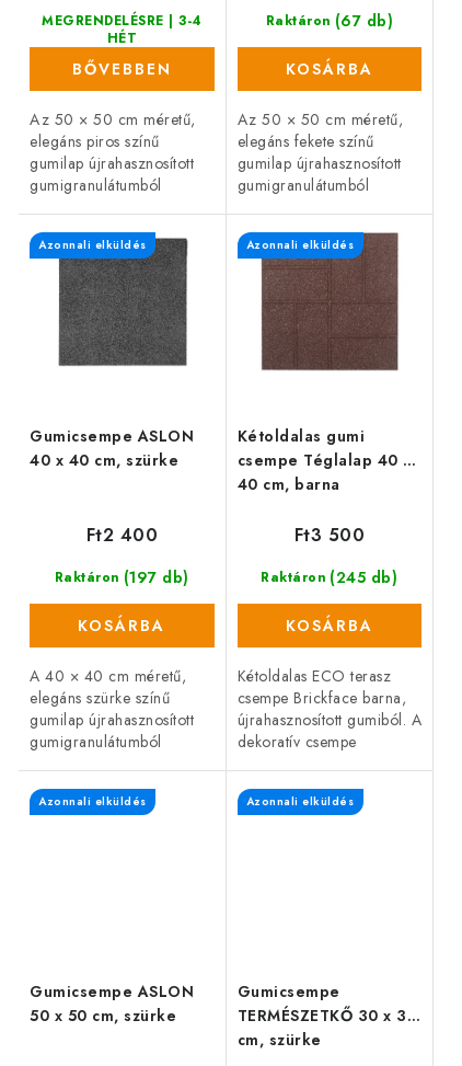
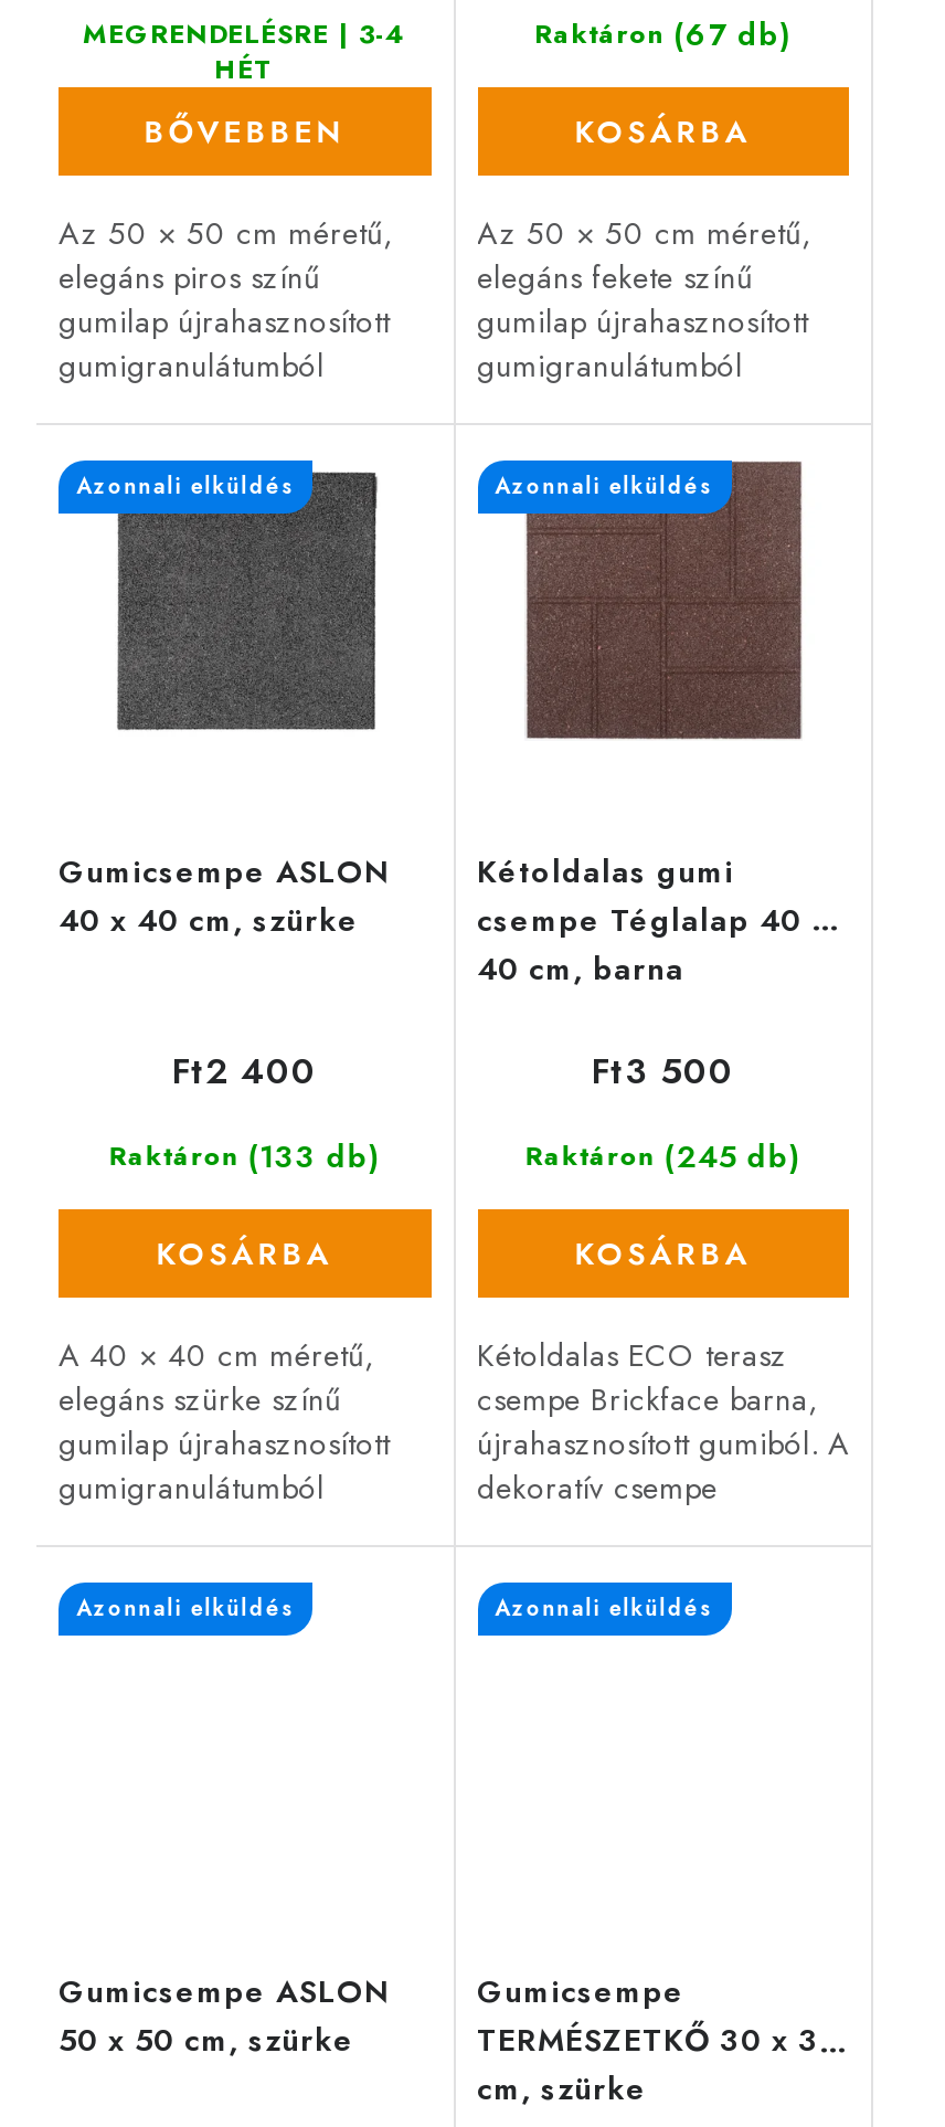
[55,566,189,588] Raktáron (197 db) -> [109,1134,380,1178] Raktáron (133 db)

